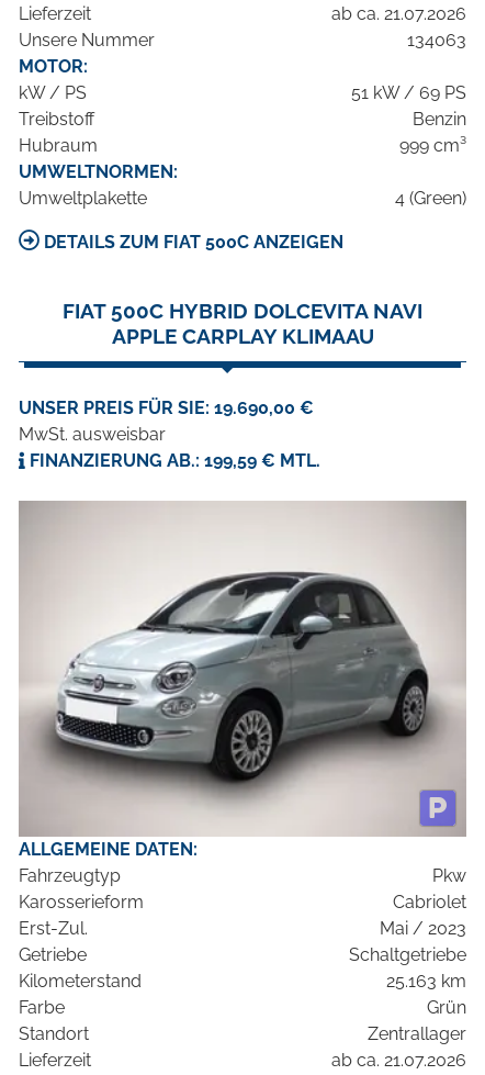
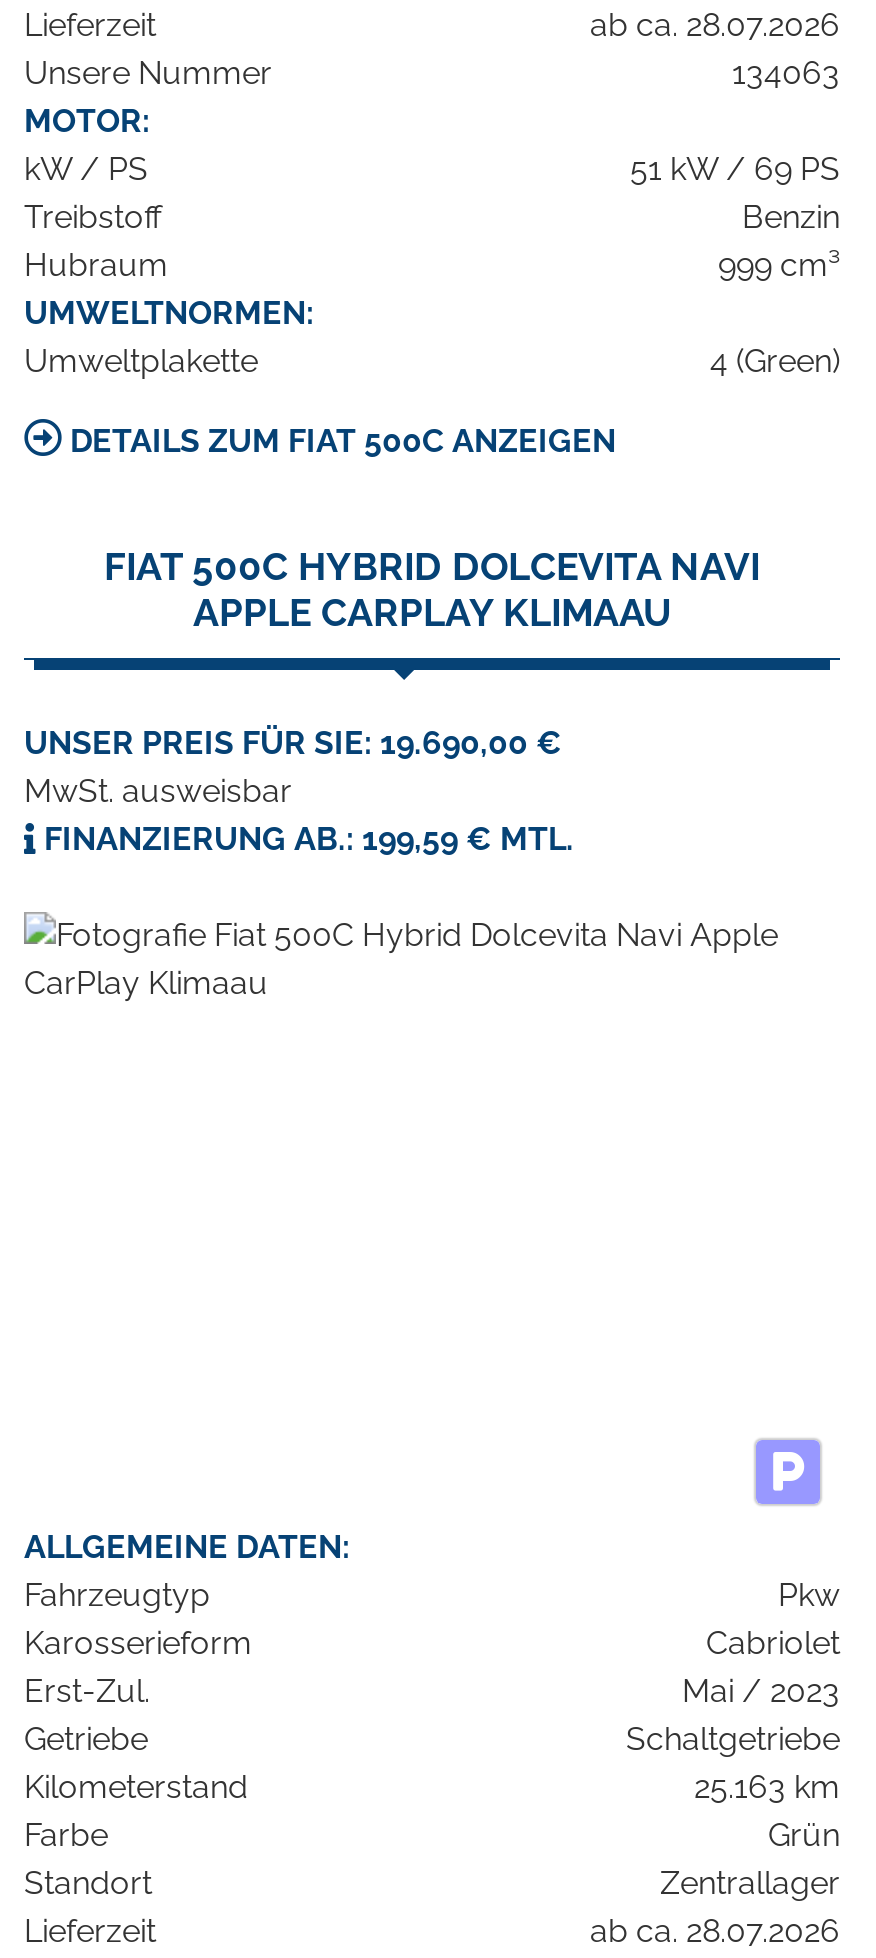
[331,4,466,24] ab ca. 21.07.2026 -> [590,6,840,44] ab ca. 28.07.2026
[19,500,467,837] [image] -> none
[331,1050,466,1071] ab ca. 21.07.2026 -> [590,1912,840,1950] ab ca. 28.07.2026

